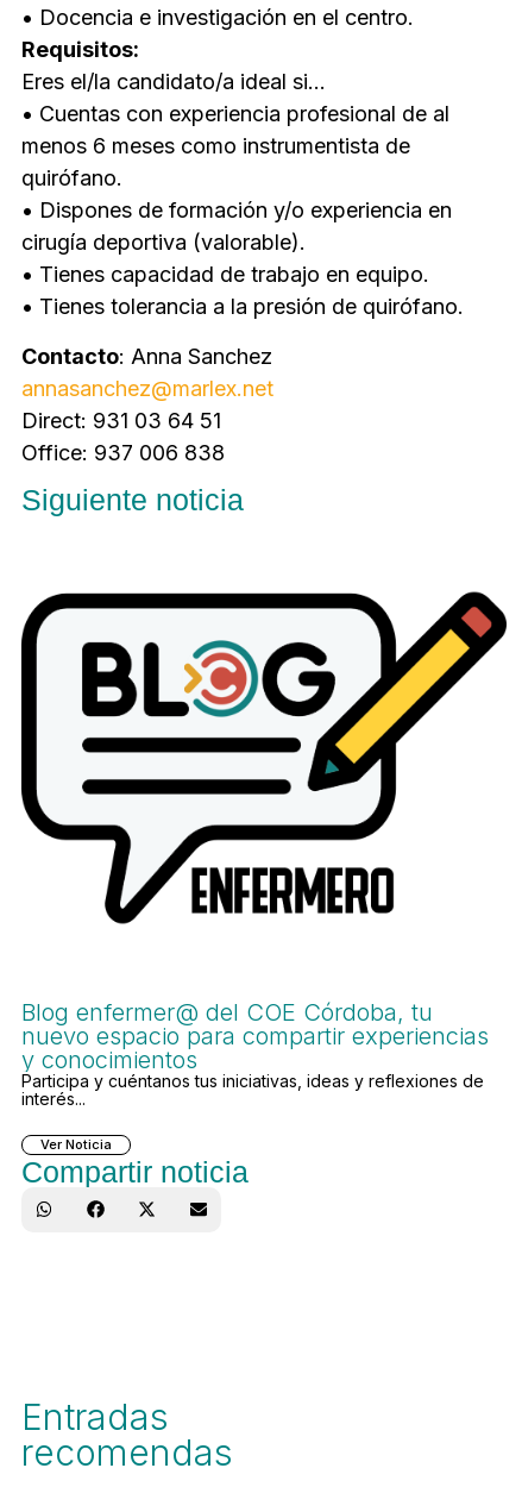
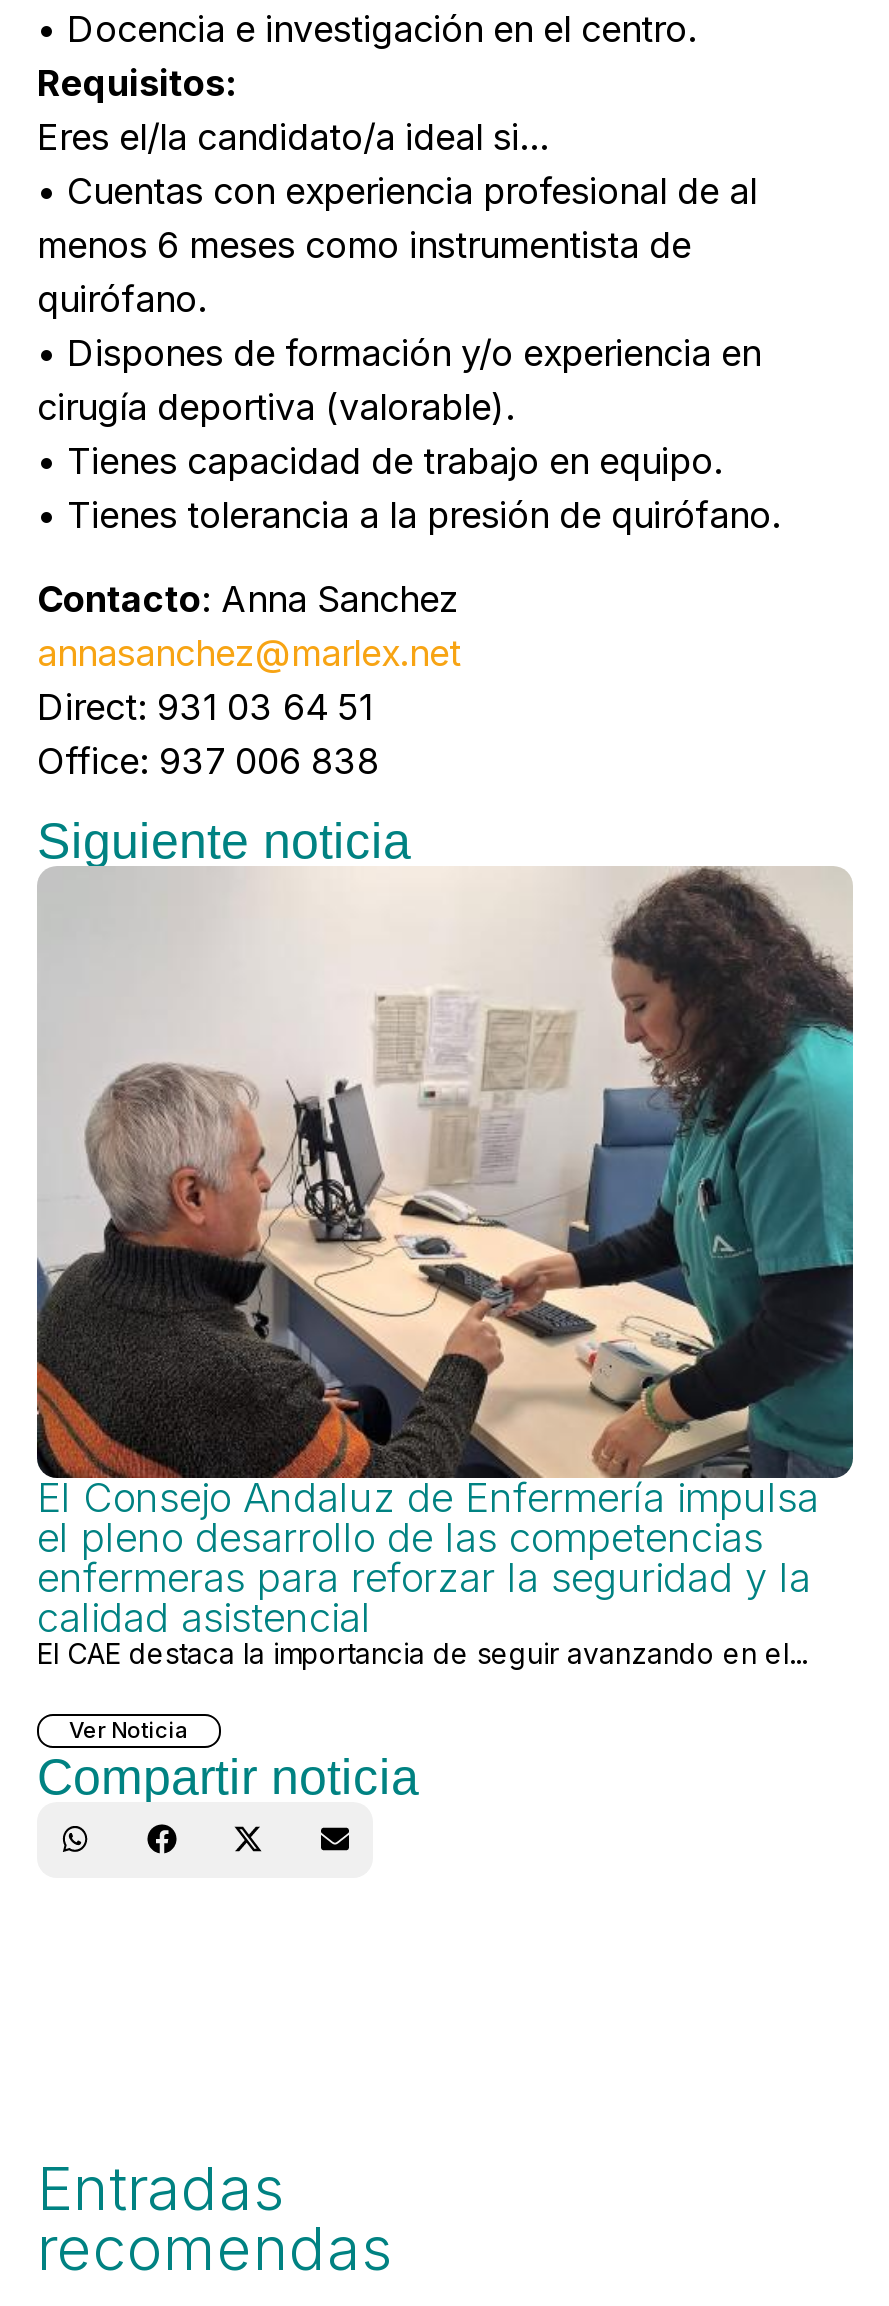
[20,590,508,873] [image] -> [35,864,855,1472] [image]
[21,998,489,1109] Blog enfermer@ del COE Córdoba, tu | nuevo espacio para compartir experiencias | y conocimientos | Participa y cuéntanos tus iniciativas, ideas y reflexiones de | interés... -> [37,1474,819,1670] El Consejo Andaluz de Enfermería impulsa | el pleno desarrollo de las competencias | enfermeras para reforzar la seguridad y la | calidad asistencial | El CAE destaca la importancia de seguir avanzando en el...

